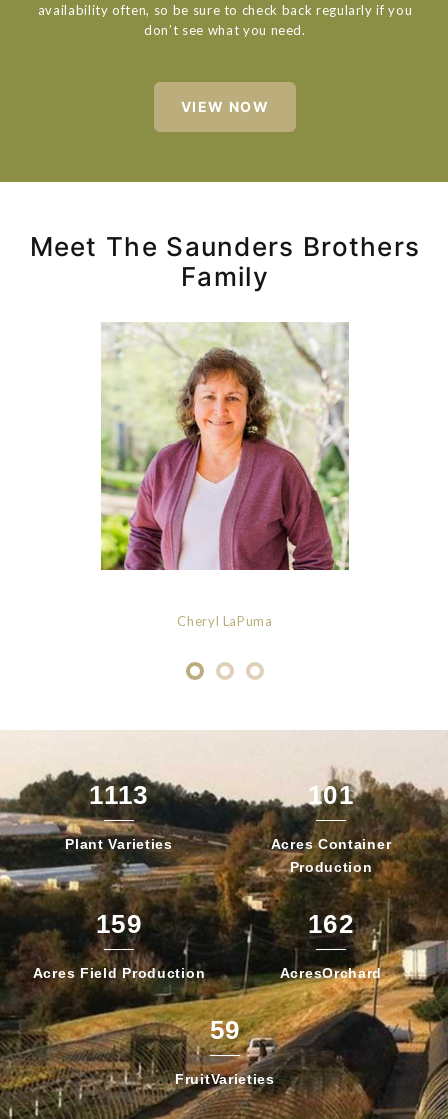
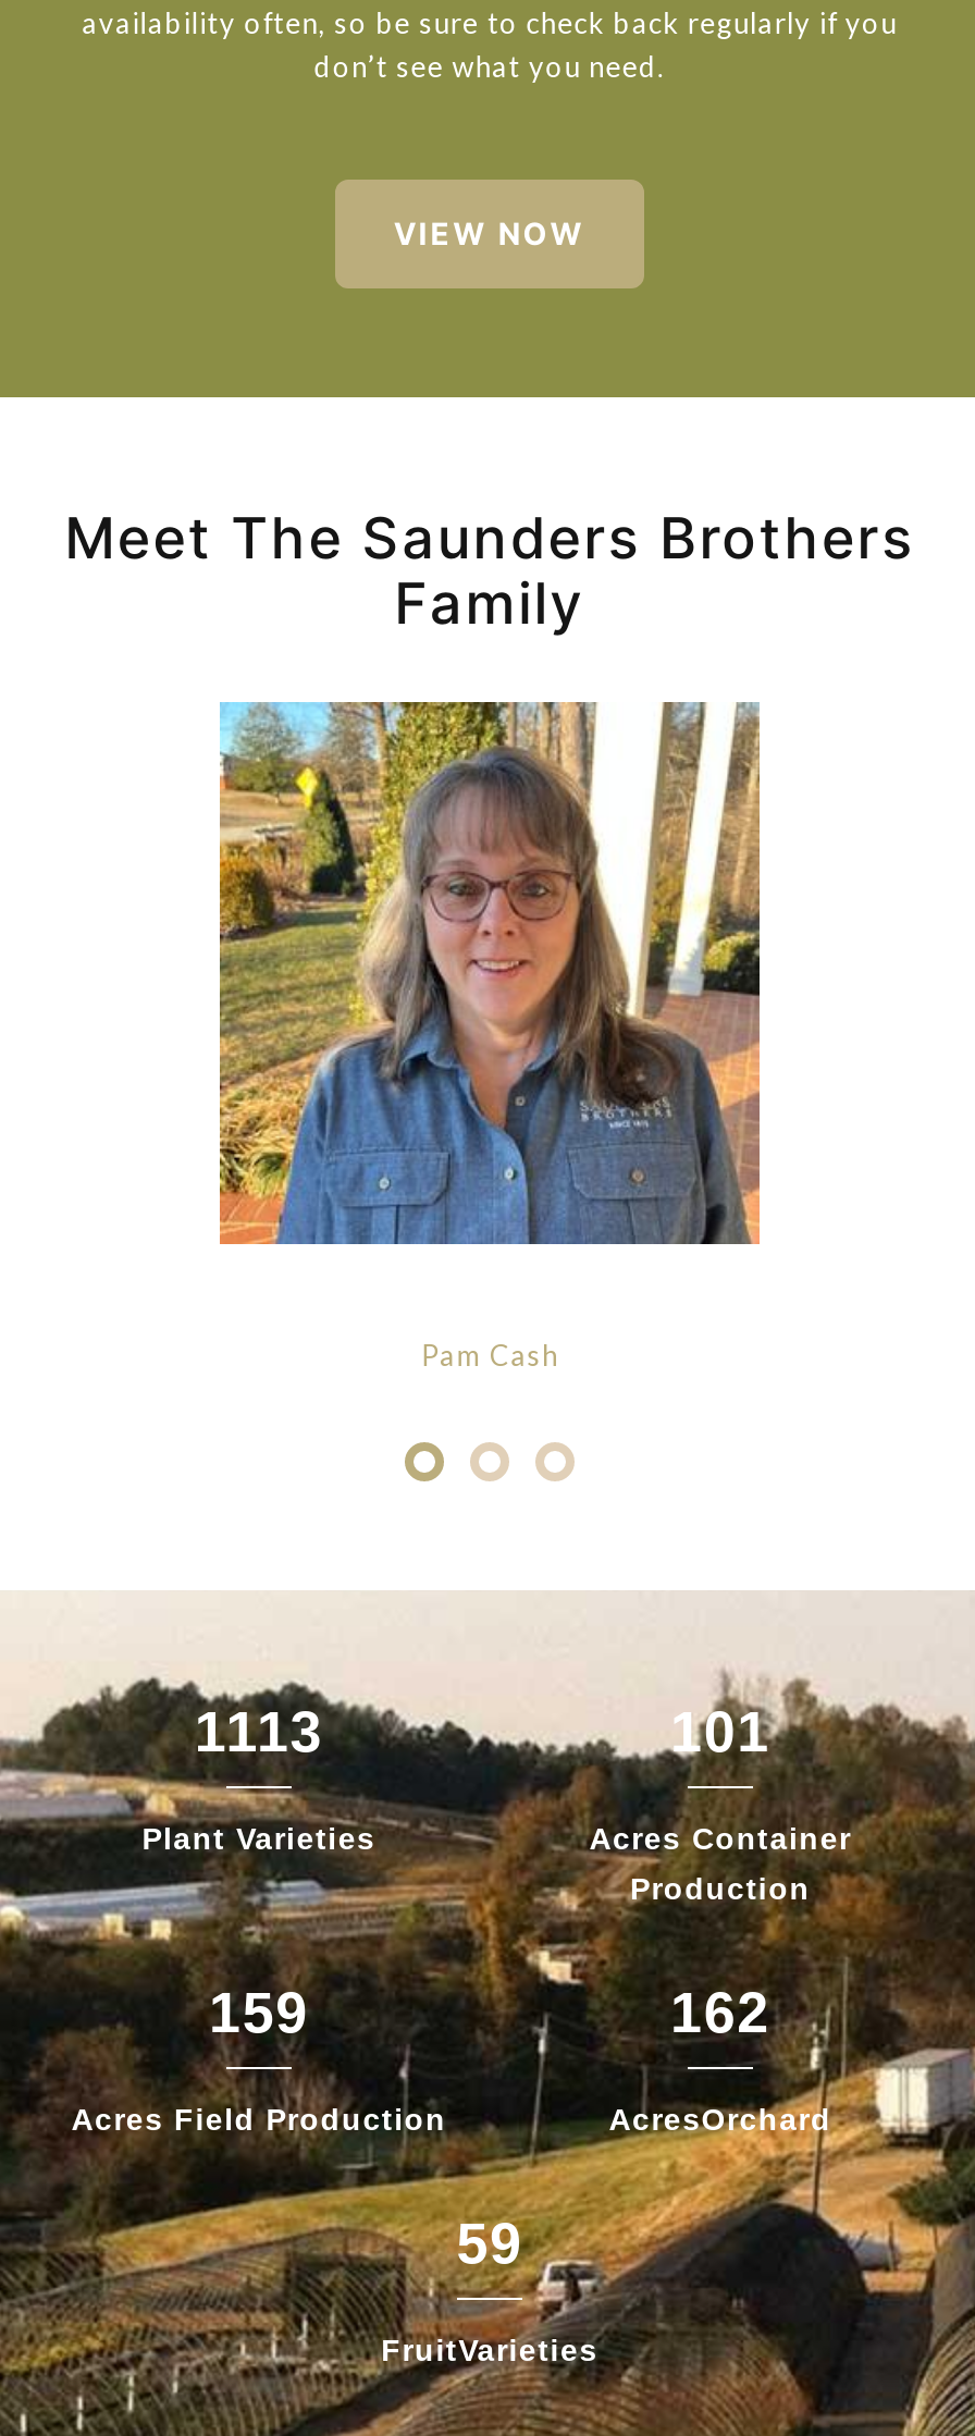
[100,321,350,572] [image] -> [218,701,762,1247] [image]
[177,613,273,629] Cheryl LaPuma -> [421,1337,558,1372] Pam Cash

